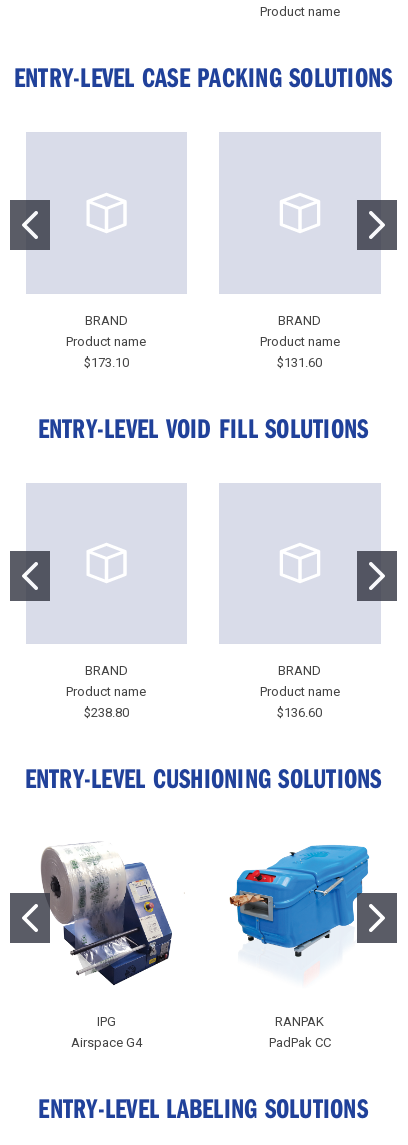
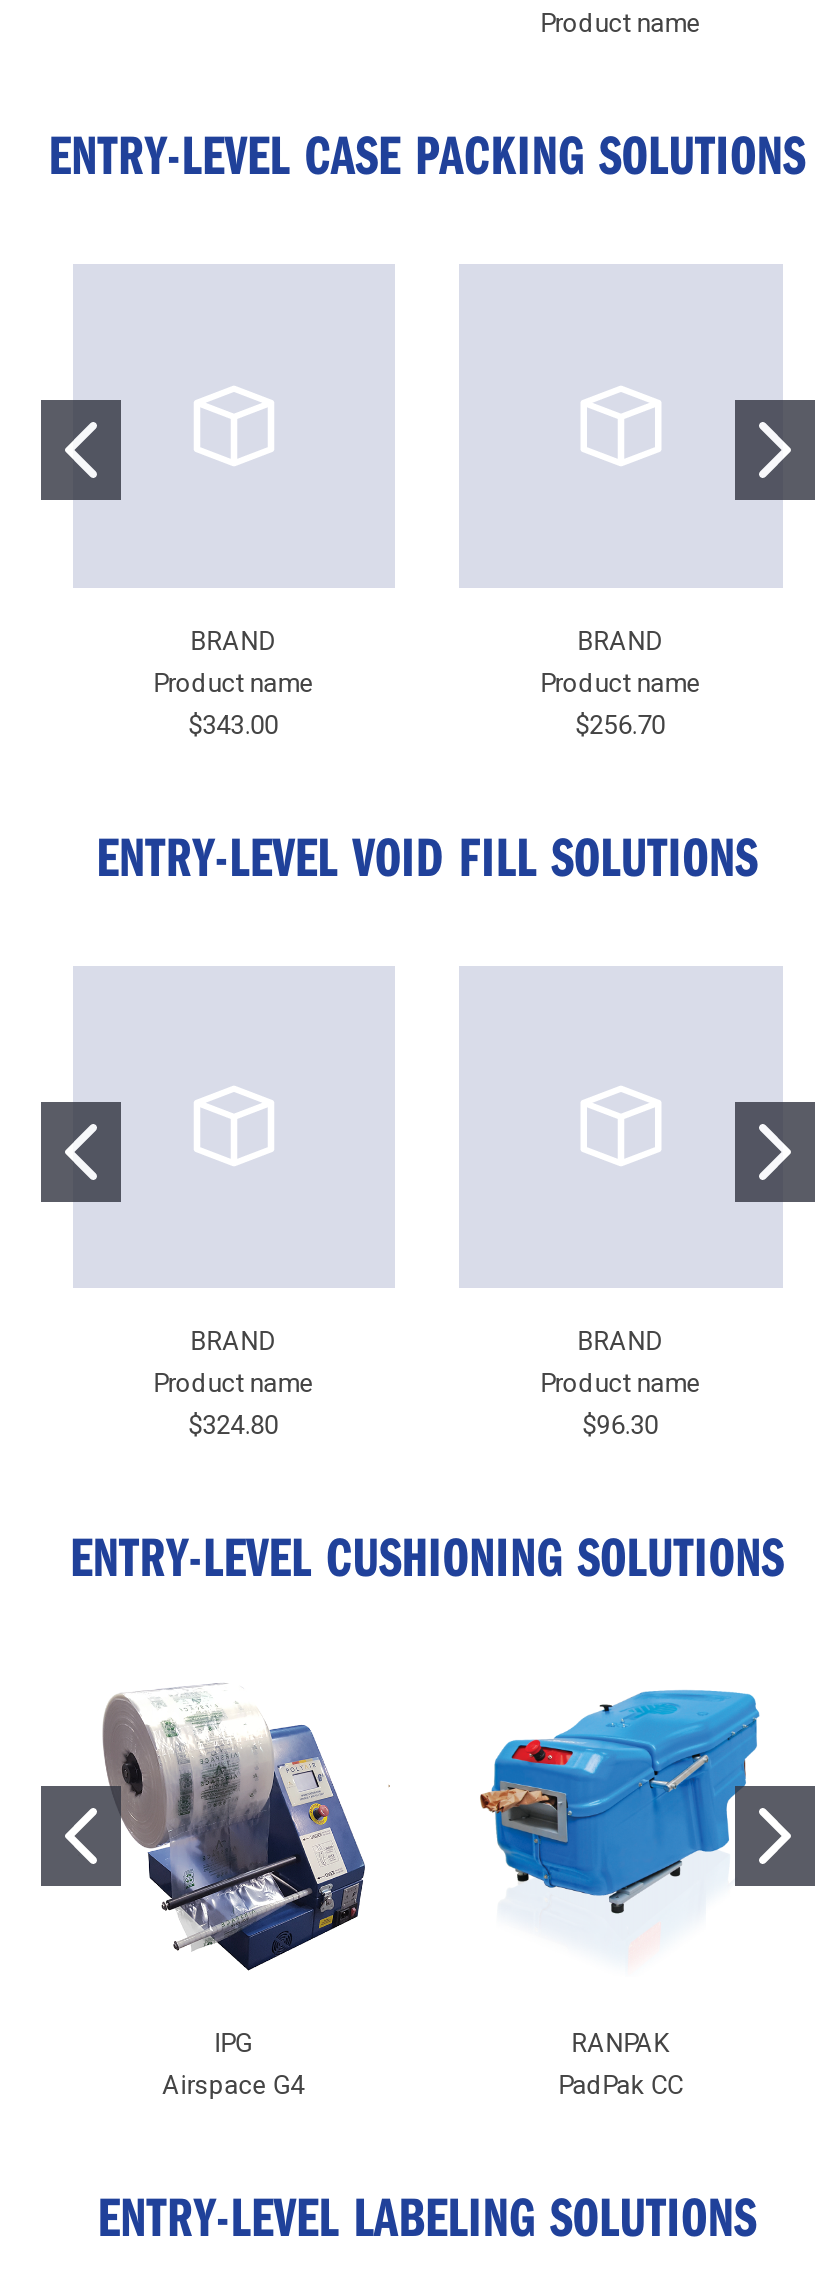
[84,354,129,369] $173.10 -> [189,709,279,739] $343.00
[277,354,322,369] $131.60 -> [575,709,665,739] $256.70
[84,705,129,720] $238.80 -> [189,1410,279,1440] $324.80
[277,705,322,720] $136.60 -> [583,1410,659,1440] $96.30

